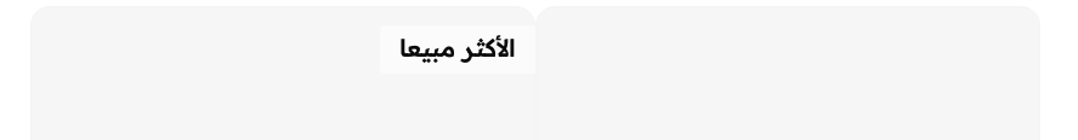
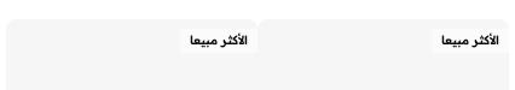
none -> [441,33,499,48] الأكثر مبيعا

